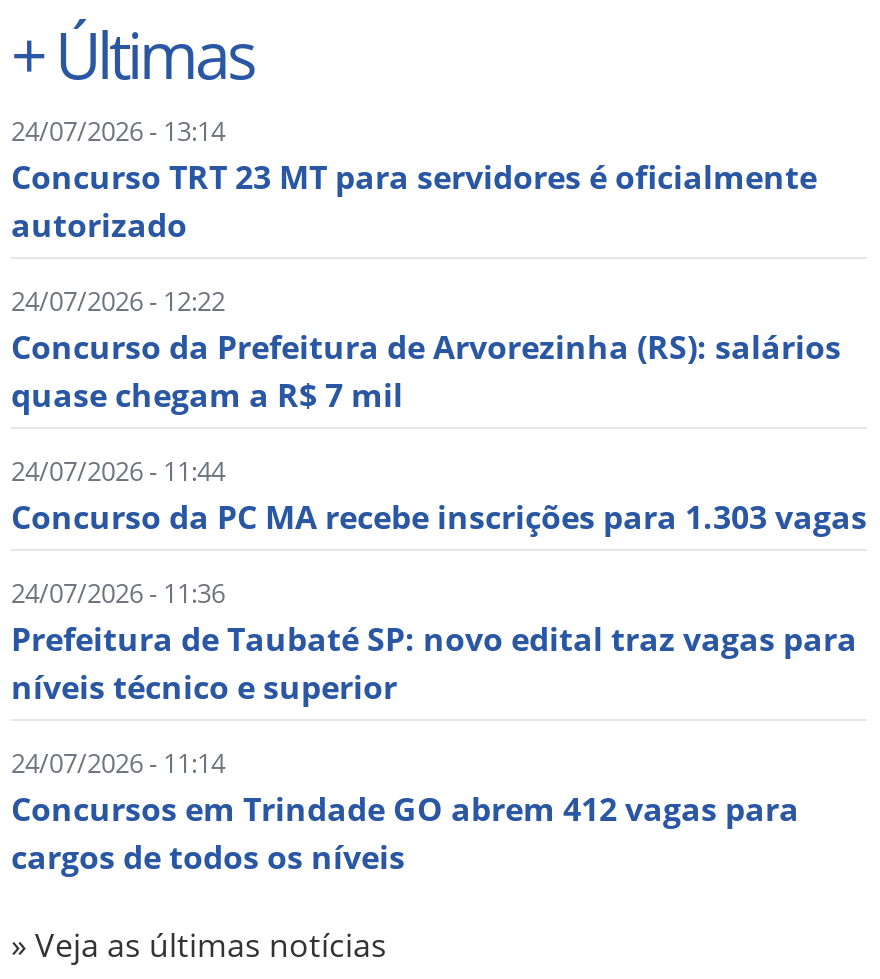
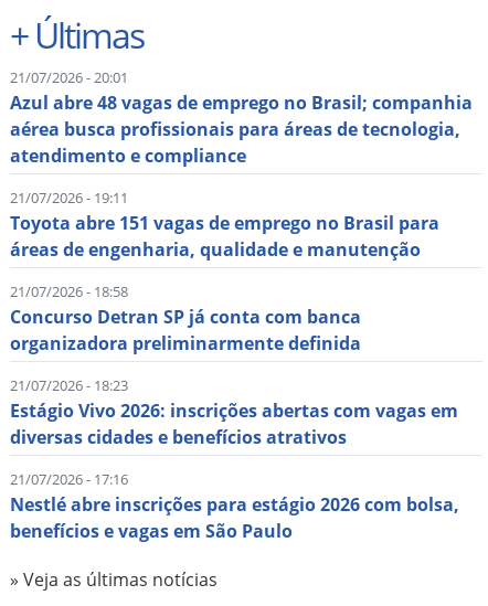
[11,113,817,247] 24/07/2026 - 13:14 | Concurso TRT 23 MT para servidores é oficialmente | autorizado -> [10,67,473,168] 21/07/2026 - 20:01 | Azul abre 48 vagas de emprego no Brasil; companhia | aérea busca profissionais para áreas de tecnologia, | atendimento e compliance
[11,283,841,417] 24/07/2026 - 12:22 | Concurso da Prefeitura de Arvorezinha (RS): salários | quase chegam a R$ 7 mil -> [10,188,439,262] 21/07/2026 - 19:11 | Toyota abre 151 vagas de emprego no Brasil para | áreas de engenharia, qualidade e manutenção
[11,453,867,539] 24/07/2026 - 11:44 | Concurso da PC MA recebe inscrições para 1.303 vagas -> [10,281,361,355] 21/07/2026 - 18:58 | Concurso Detran SP já conta com banca | organizadora preliminarmente definida
[11,575,857,709] 24/07/2026 - 11:36 | Prefeitura de Taubaté SP: novo edital traz vagas para | níveis técnico e superior -> [10,375,458,449] 21/07/2026 - 18:23 | Estágio Vivo 2026: inscrições abertas com vagas em | diversas cidades e benefícios atrativos
[11,745,799,879] 24/07/2026 - 11:14 | Concursos em Trindade GO abrem 412 vagas para | cargos de todos os níveis -> [10,469,459,543] 21/07/2026 - 17:16 | Nestlé abre inscrições para estágio 2026 com bolsa, | benefícios e vagas em São Paulo

